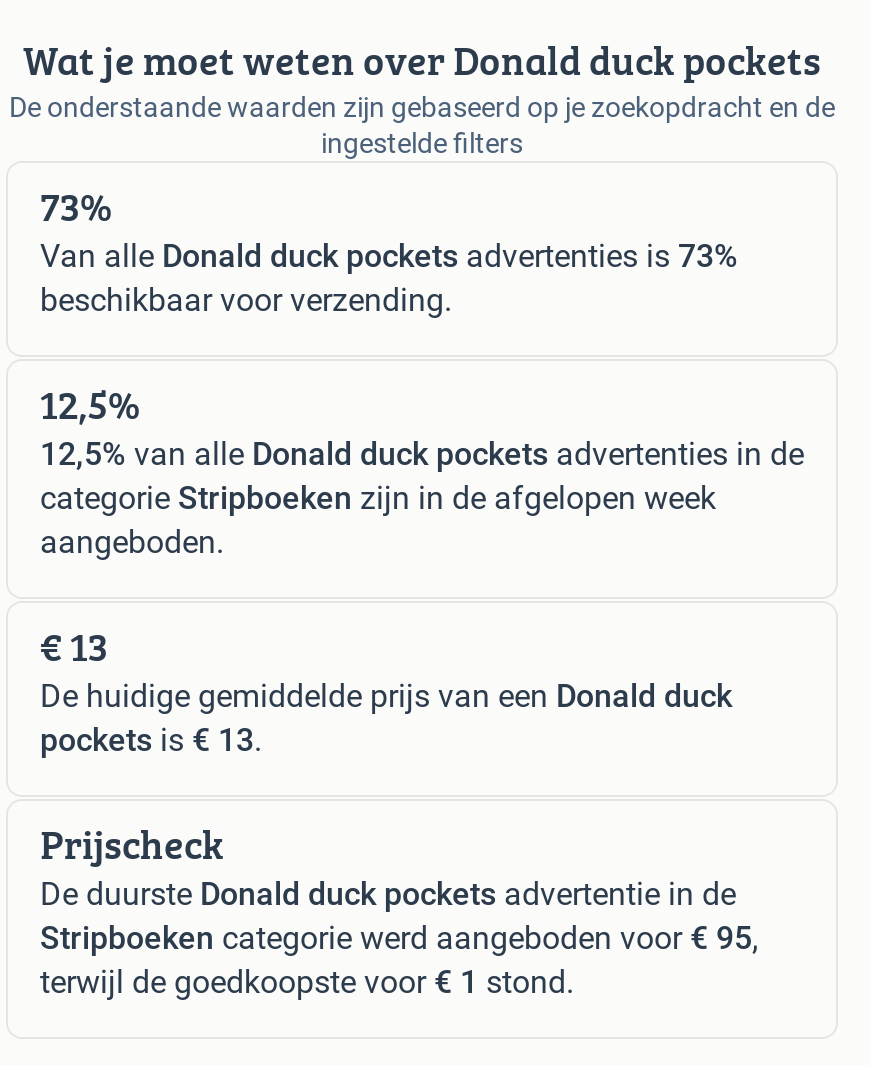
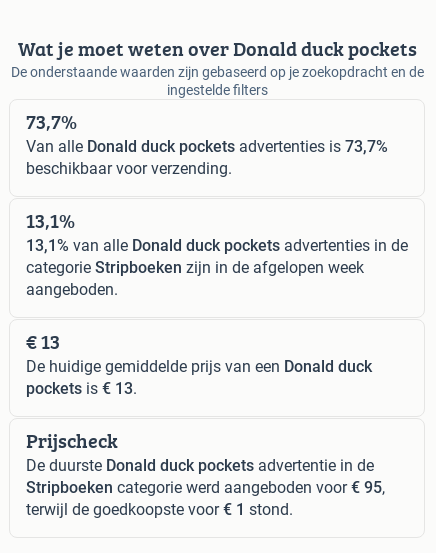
[40,177,112,235] 73% -> [26,107,77,136] 73,7%
[40,237,738,275] Van alle Donald duck pockets advertenties is 73% -> [26,137,388,156] Van alle Donald duck pockets advertenties is 73,7%
[40,375,140,433] 12,5% -> [26,206,75,235] 13,1%
[40,435,804,473] 12,5% van alle Donald duck pockets advertenties in de -> [26,236,408,255] 13,1% van alle Donald duck pockets advertenties in de

